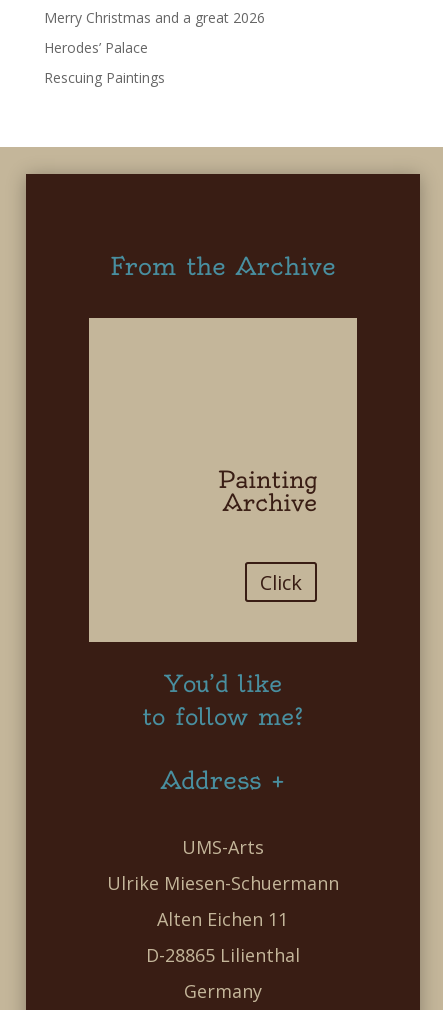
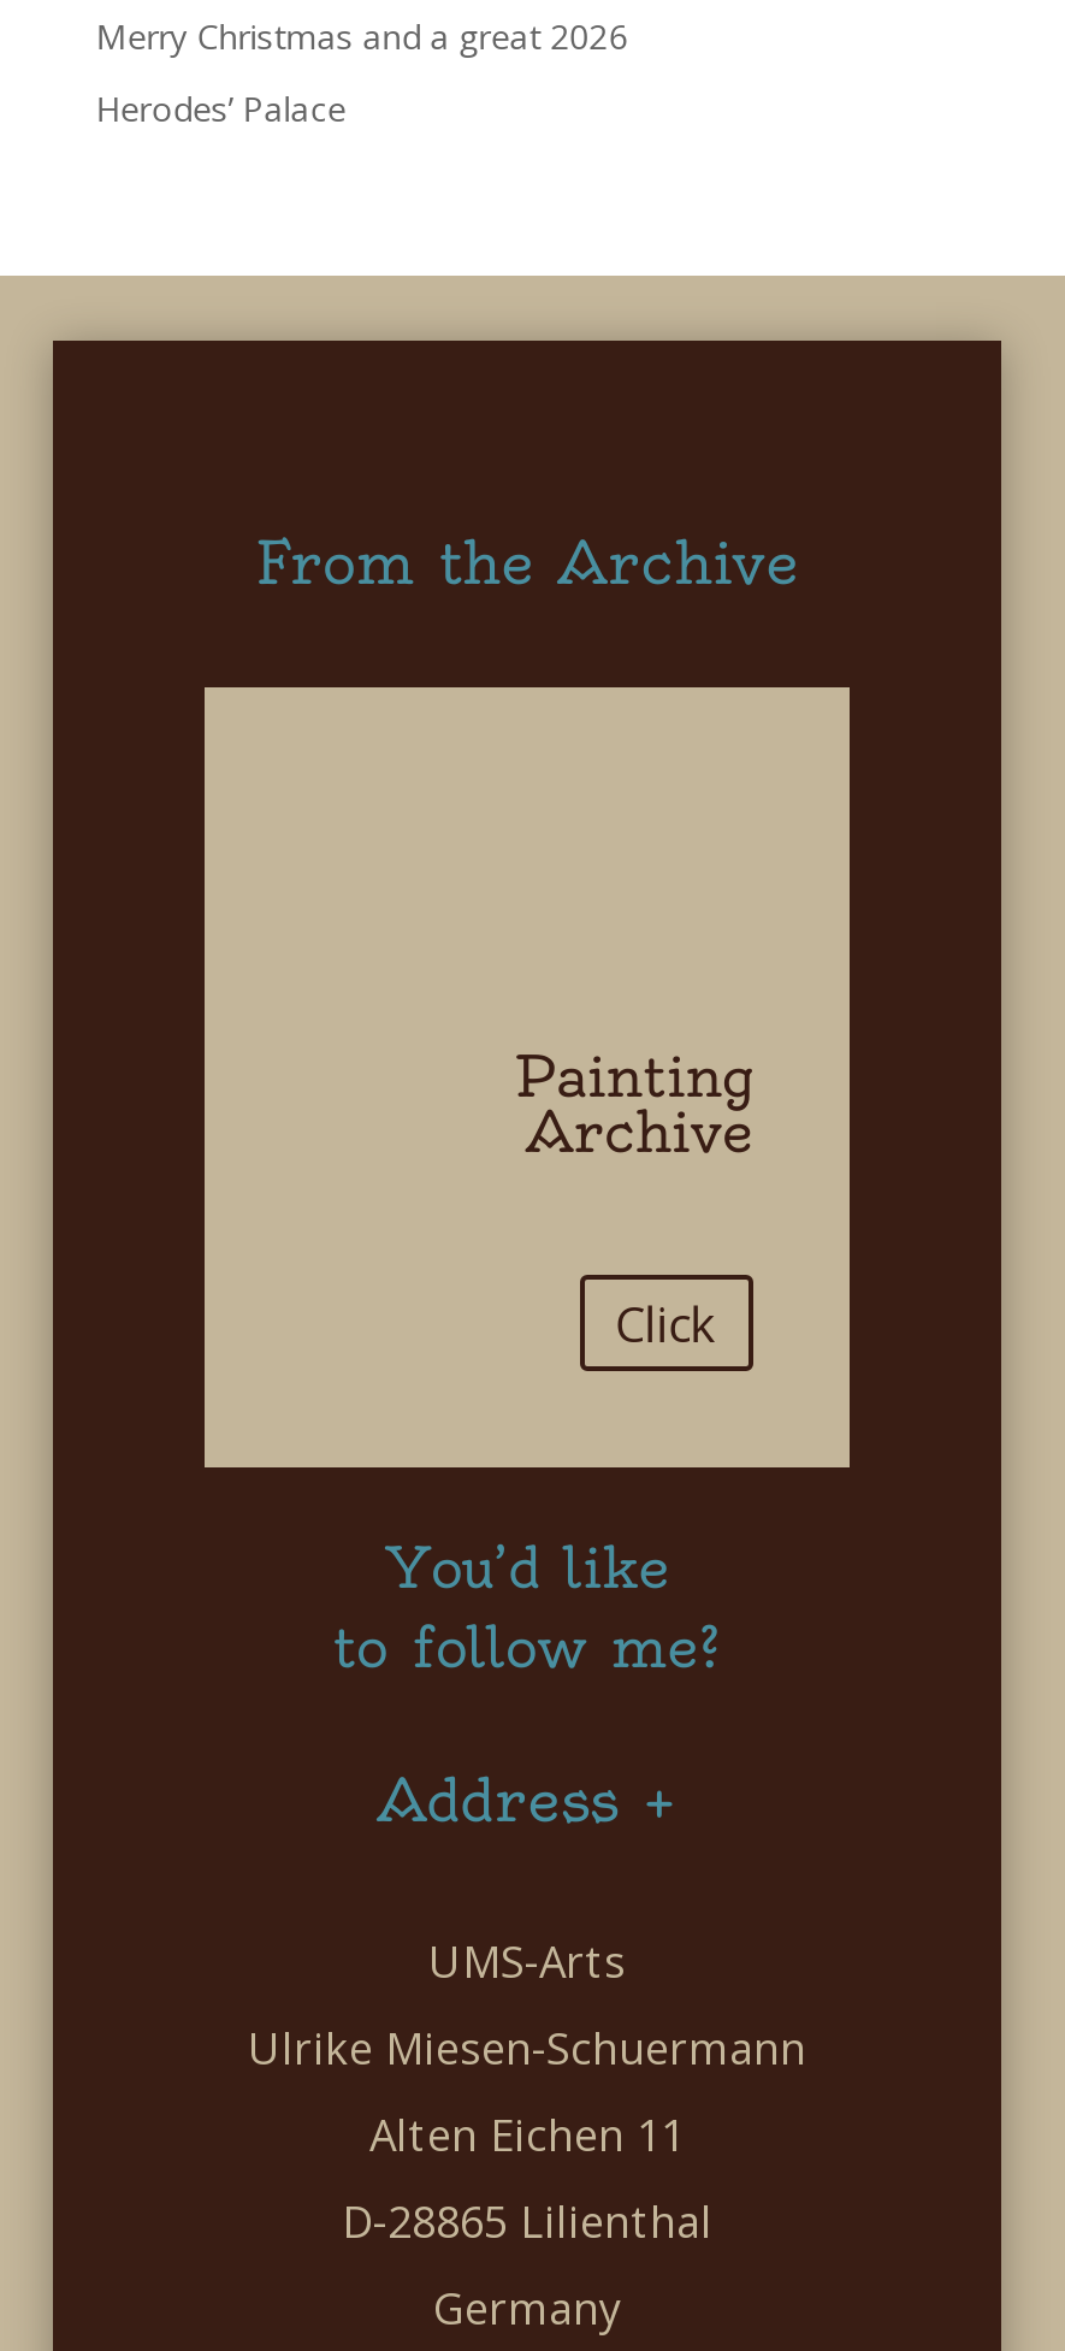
[44,68,165,87] Rescuing Paintings -> none

